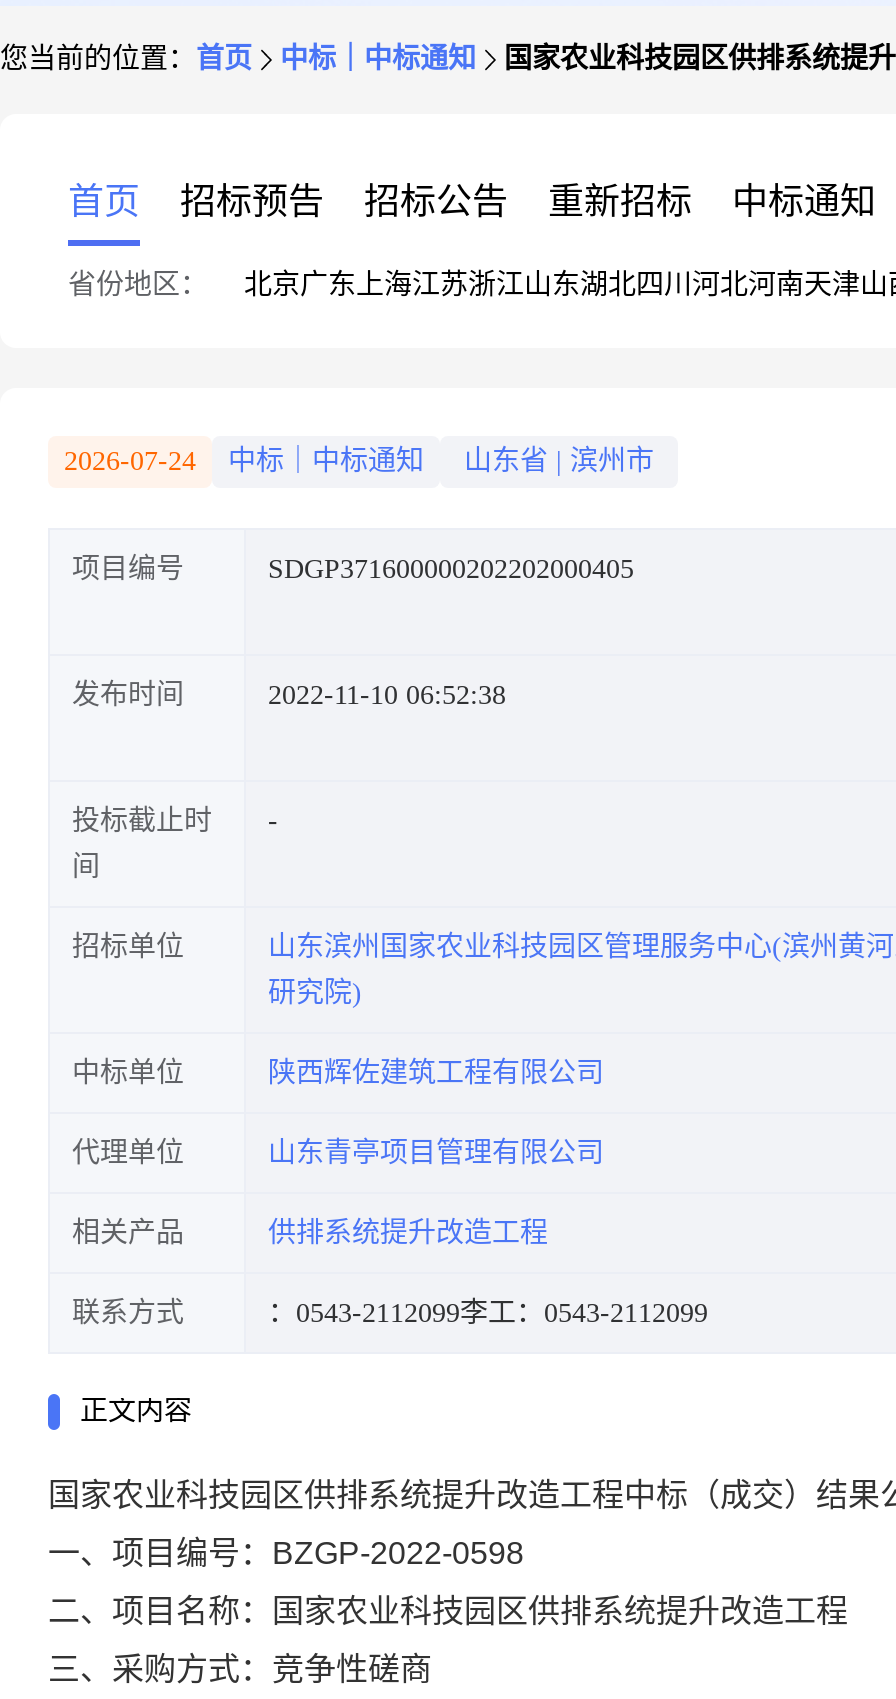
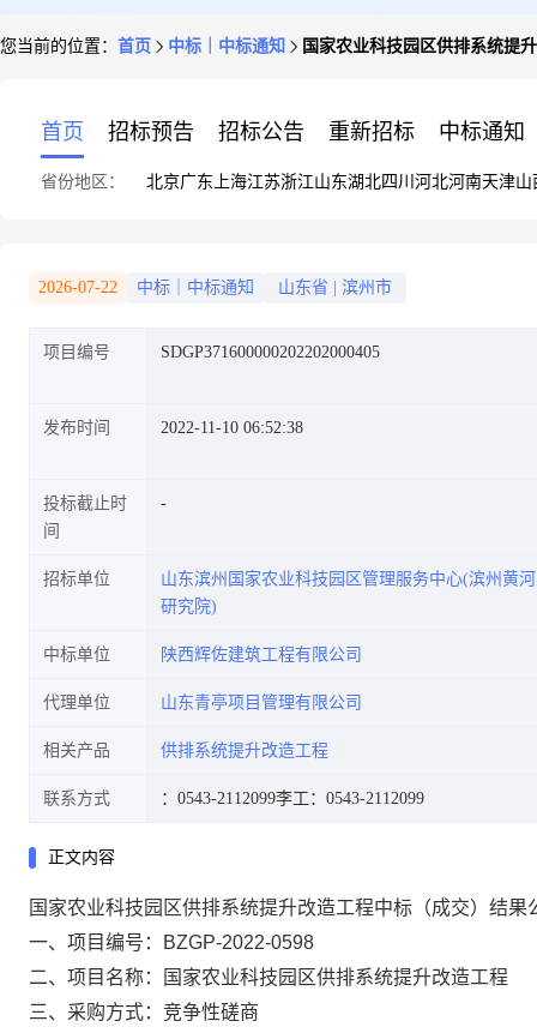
[64,446,196,476] 2026-07-24 -> [38,278,117,296] 2026-07-22

